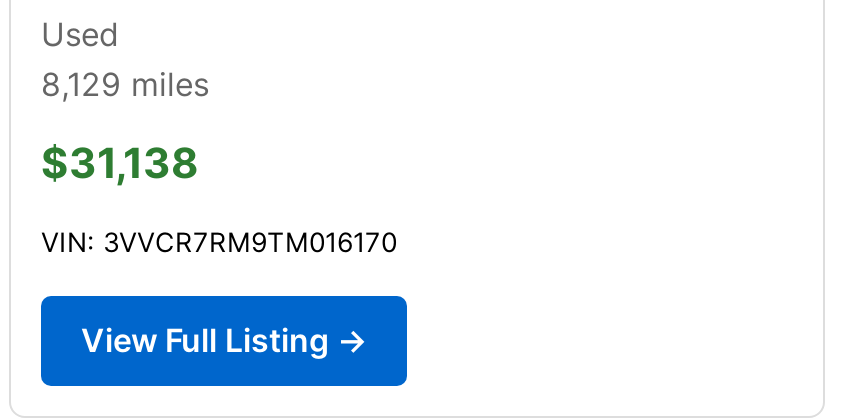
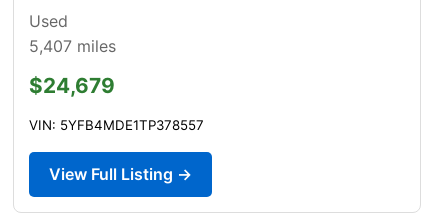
[41,64,209,104] 8,129 miles -> [29,36,116,56] 5,407 miles
[41,138,199,188] $31,138 -> [29,73,115,98] $24,679
[41,226,397,258] VIN: 3VVCR7RM9TM016170 -> [29,117,204,133] VIN: 5YFB4MDE1TP378557

